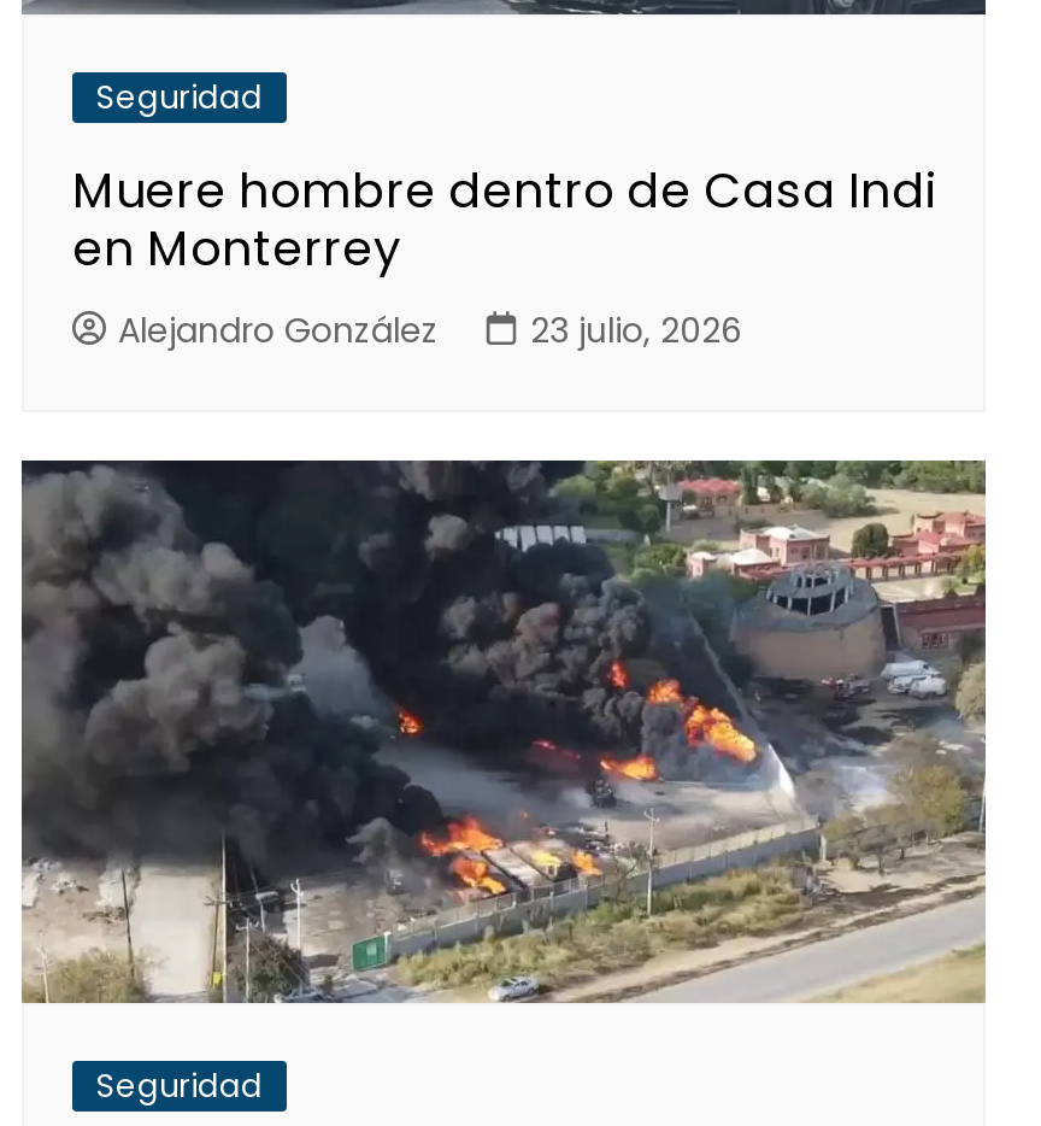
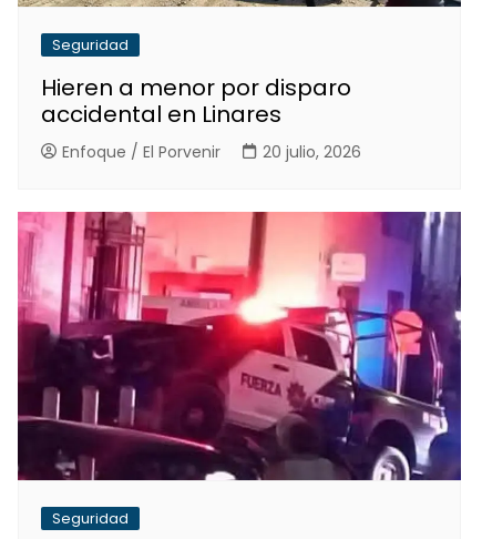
[72,157,935,355] Muere hombre dentro de Casa Indi | en Monterrey | Alejandro González | 23 julio, 2026 -> [41,72,361,163] Hieren a menor por disparo | accidental en Linares | Enfoque / El Porvenir | 20 julio, 2026
[19,458,988,1005] [image] -> [17,211,462,481] [image]

